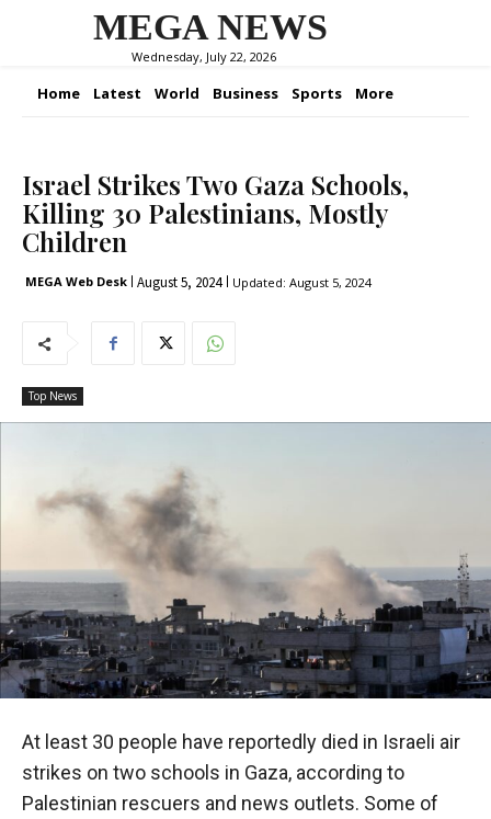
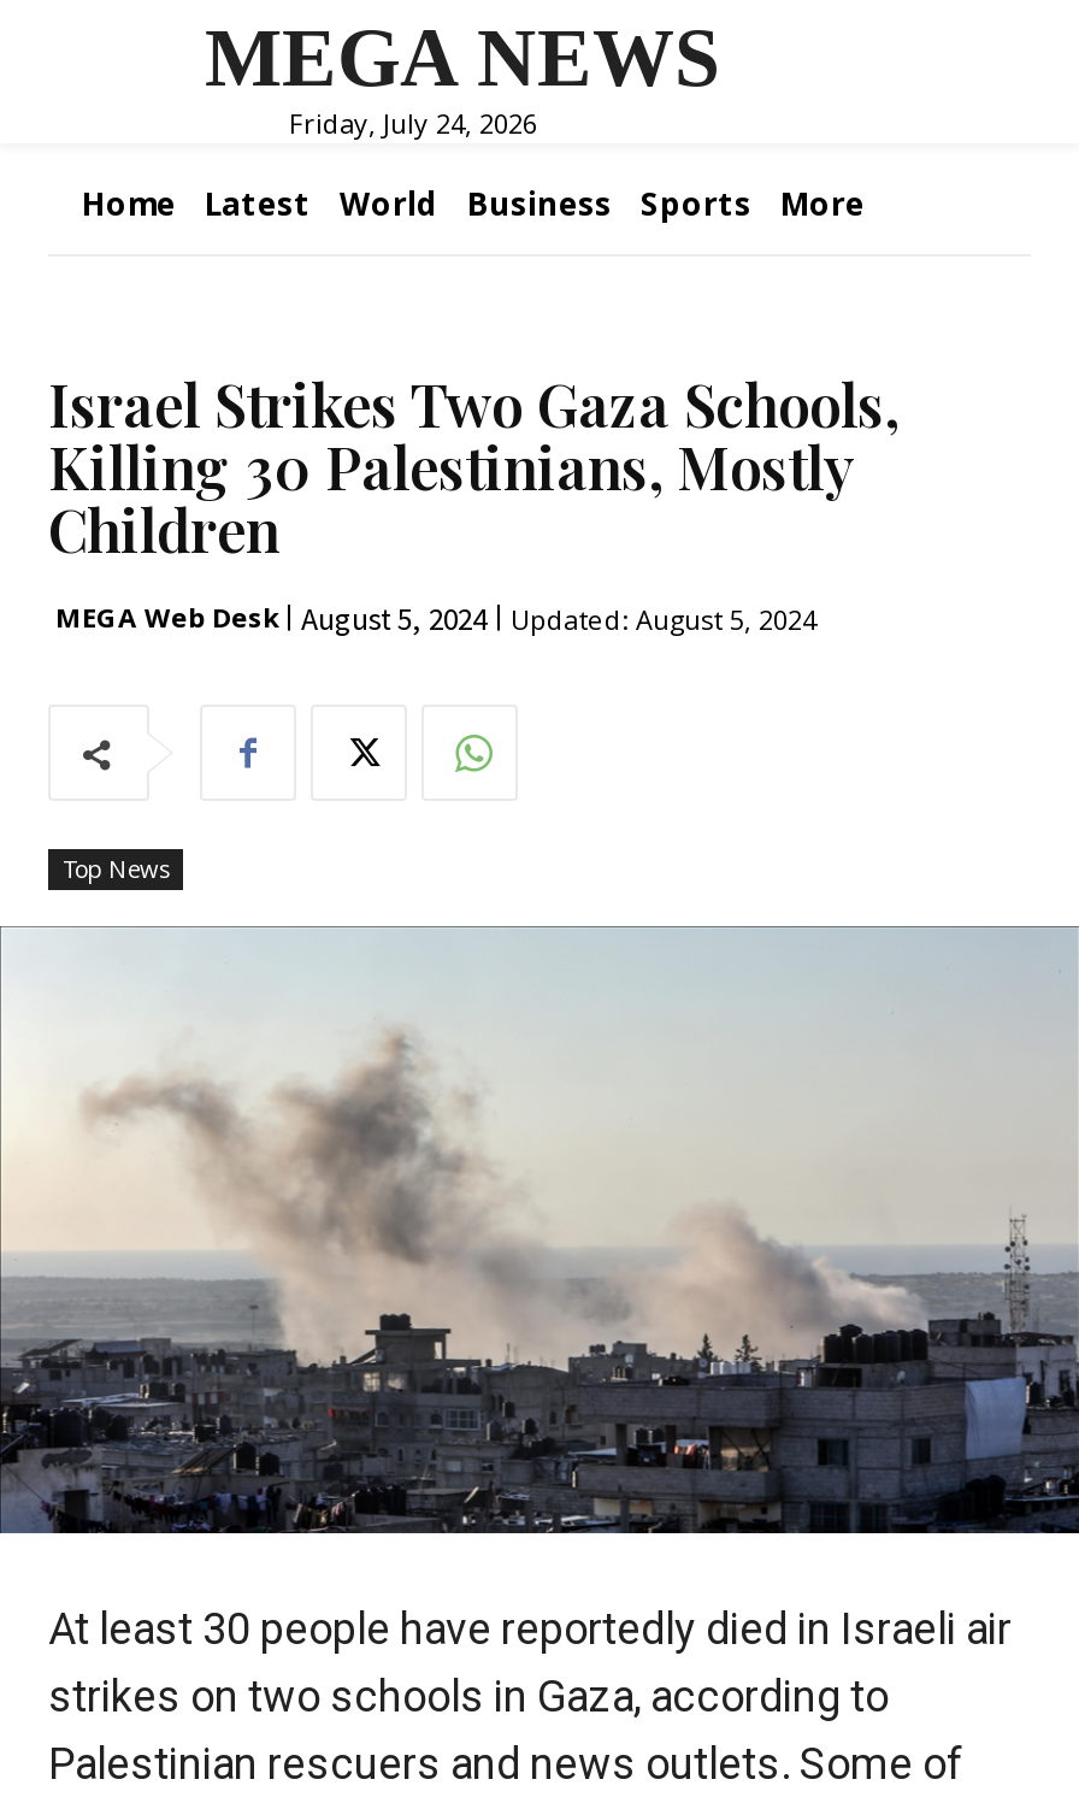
[132,48,276,64] Wednesday, July 22, 2026 -> [289,104,537,140] Friday, July 24, 2026

